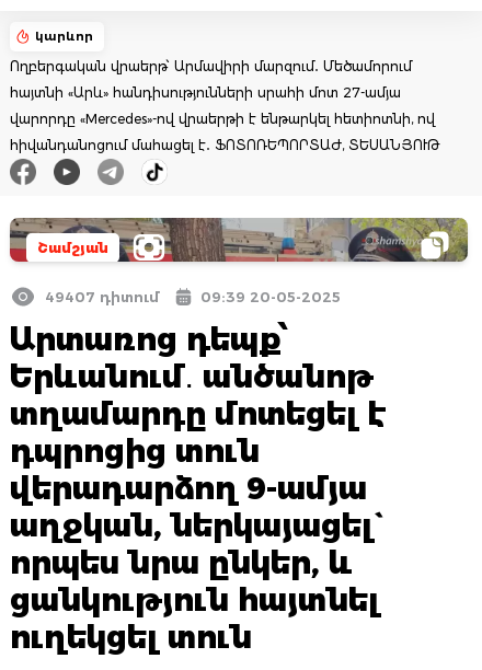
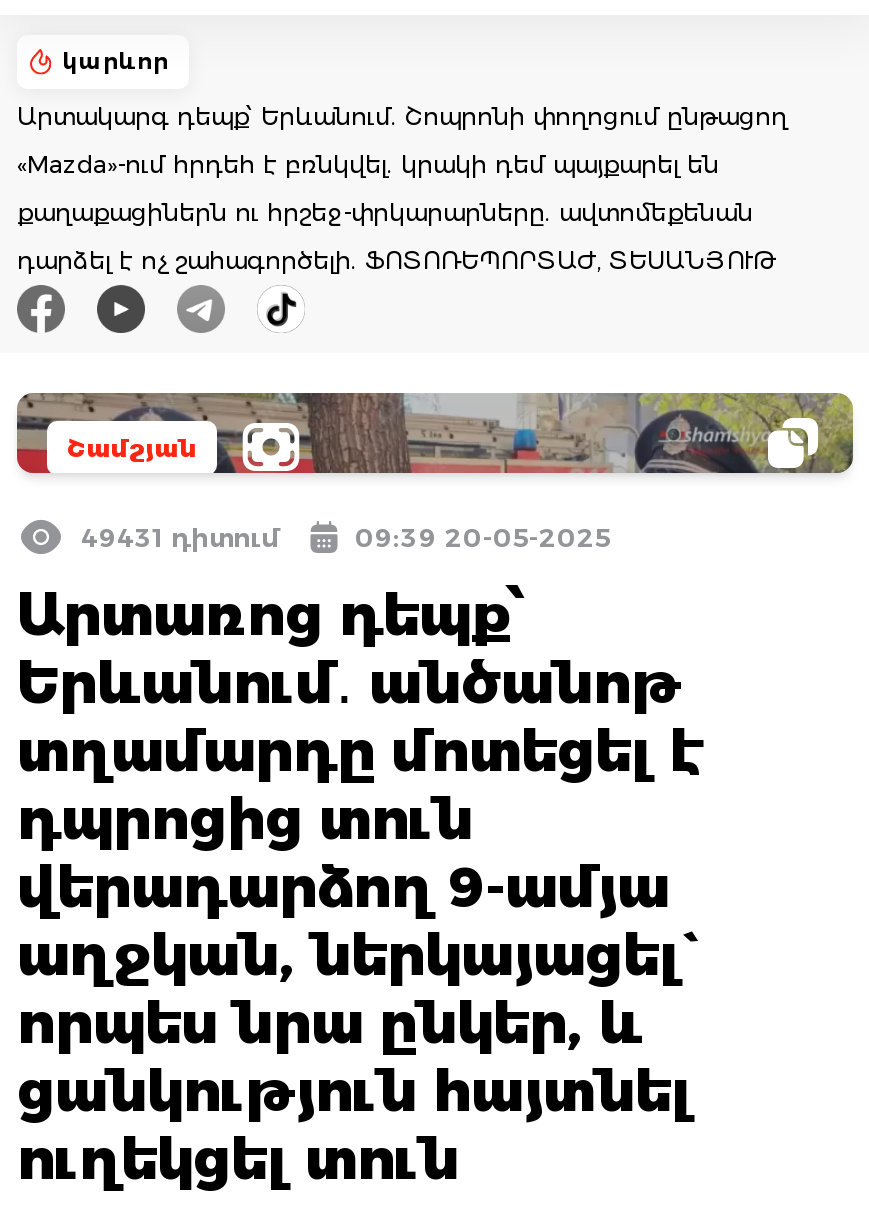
[10,58,412,74] Ողբերգական վրաերթ՝ Արմավիրի մարզում․ Մեծամորում -> [17,101,787,131] Արտակարգ դեպք՝ Երևանում. Շոպրոնի փողոցում ընթացող
[10,84,401,101] հայտնի «Արև» հանդիսությունների սրահի մոտ 27-ամյա -> [17,149,719,179] «Mazda»-ում հրդեհ է բռնկվել. կրակի դեմ պայքարել են
[10,111,435,127] վարորդը «Mercedes»-ով վրաերթի է ենթարկել հետիոտնի, ով -> [17,197,753,227] քաղաքացիներն ու հրշեջ-փրկարարները. ավտոմեքենան
[10,137,439,153] հիվանդանոցում մահացել է․ ՖՈՏՈՌԵՊՈՐՏԱԺ, ՏԵՍԱՆՅՈՒԹ -> [17,245,775,275] դարձել է ոչ շահագործելի. ՖՈՏՈՌԵՊՈՐՏԱԺ, ՏԵՍԱՆՅՈՒԹ
[45,288,159,305] 49407 դիտում -> [81,520,279,552] 49431 դիտում

